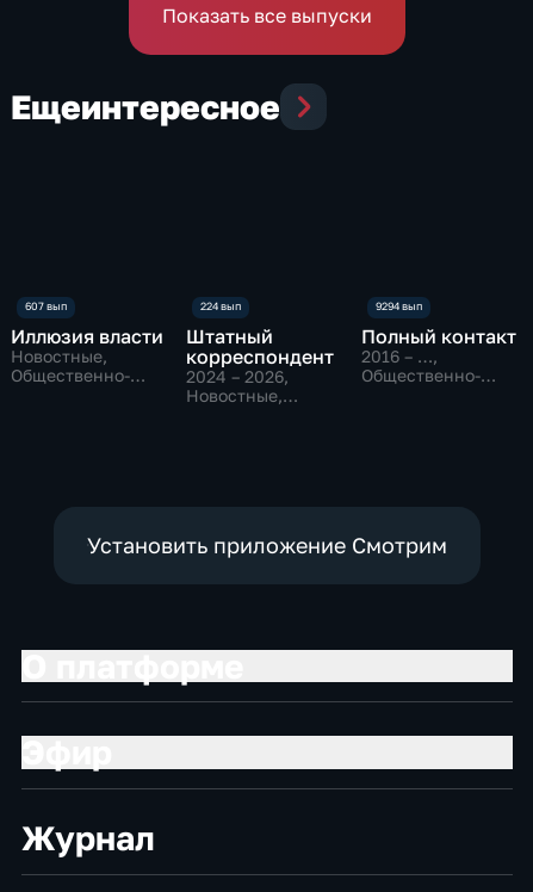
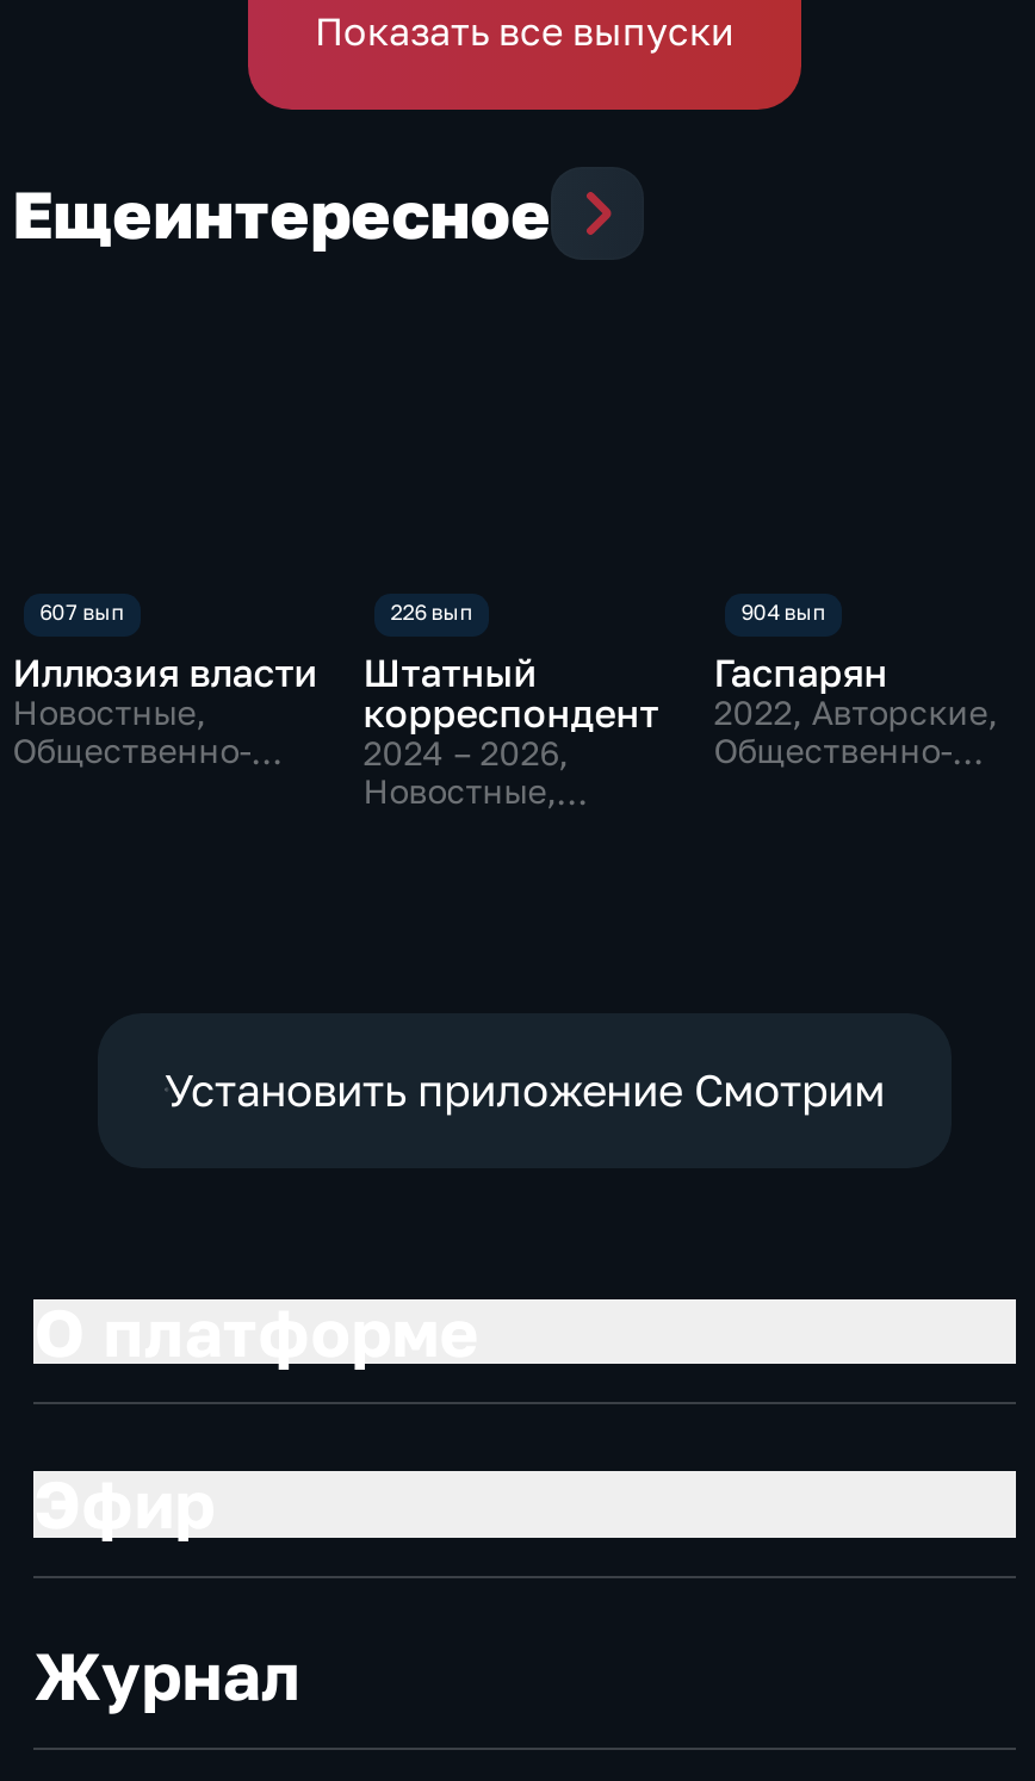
[362,325,517,366] Полный контакт | 2016 – …, -> [714,649,997,733] Гаспарян | 2022, Авторские,

